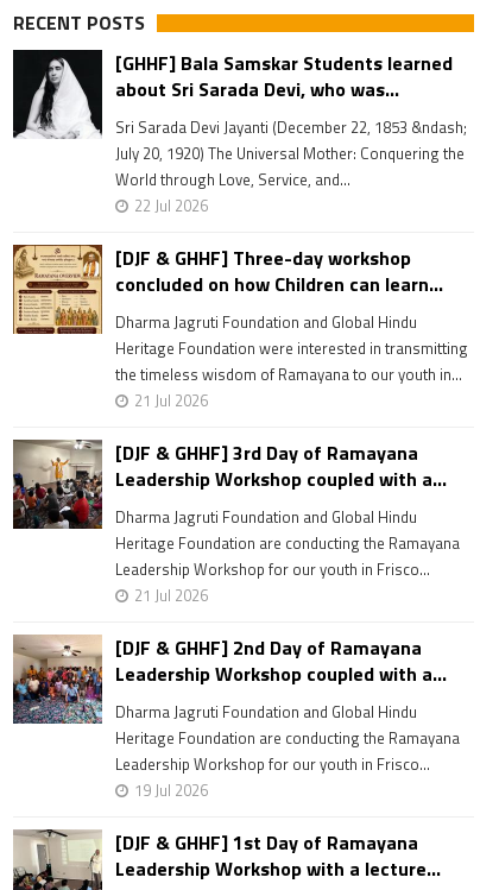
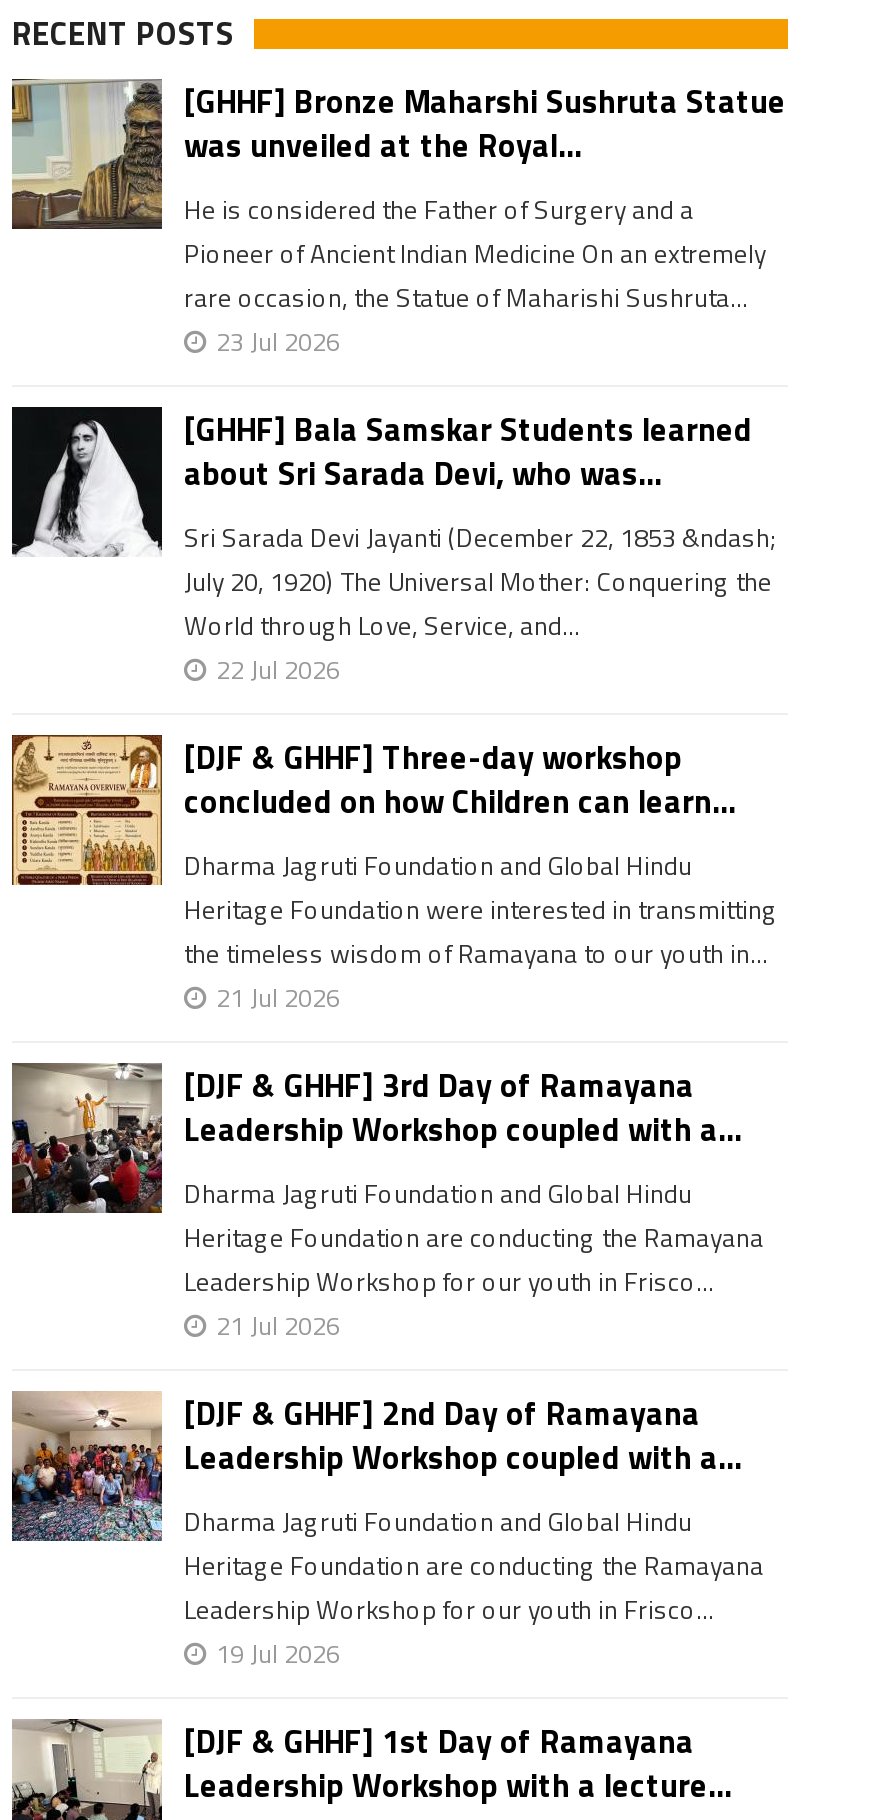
none -> [10,77,786,361] [image] | [GHHF] Bronze Maharshi Sushruta Statue | was unveiled at the Royal... | He is considered the Father of Surgery and a | Pioneer of Ancient Indian Medicine On an extremely | rare occasion, the Statue of Maharishi Sushruta... | 23 Jul 2026

